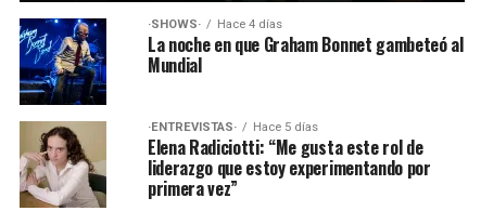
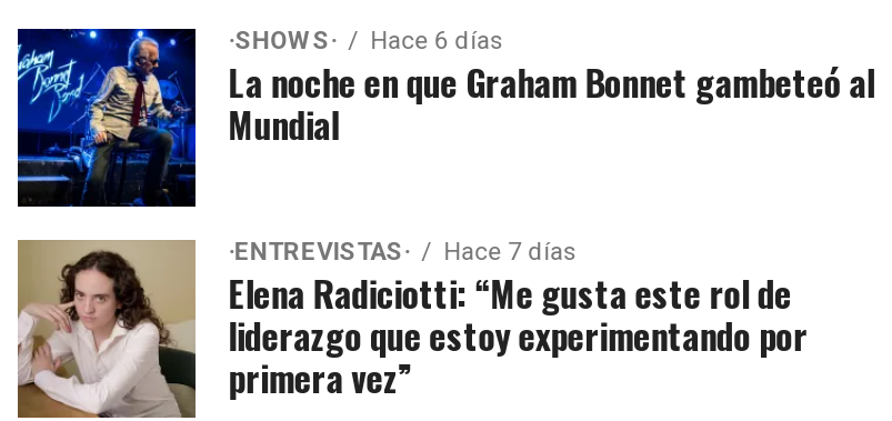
[148,17,282,31] ·SHOWS· Hace 4 días -> [228,27,504,56] ·SHOWS· Hace 6 días
[148,120,318,134] ·ENTREVISTAS· Hace 5 días -> [228,238,577,267] ·ENTREVISTAS· Hace 7 días

